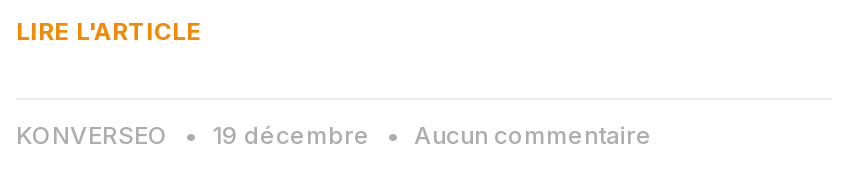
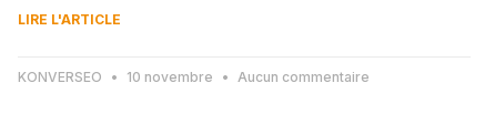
[16,120,652,150] KONVERSEO 19 décembre Aucun commentaire -> [18,69,370,85] KONVERSEO 10 novembre Aucun commentaire

